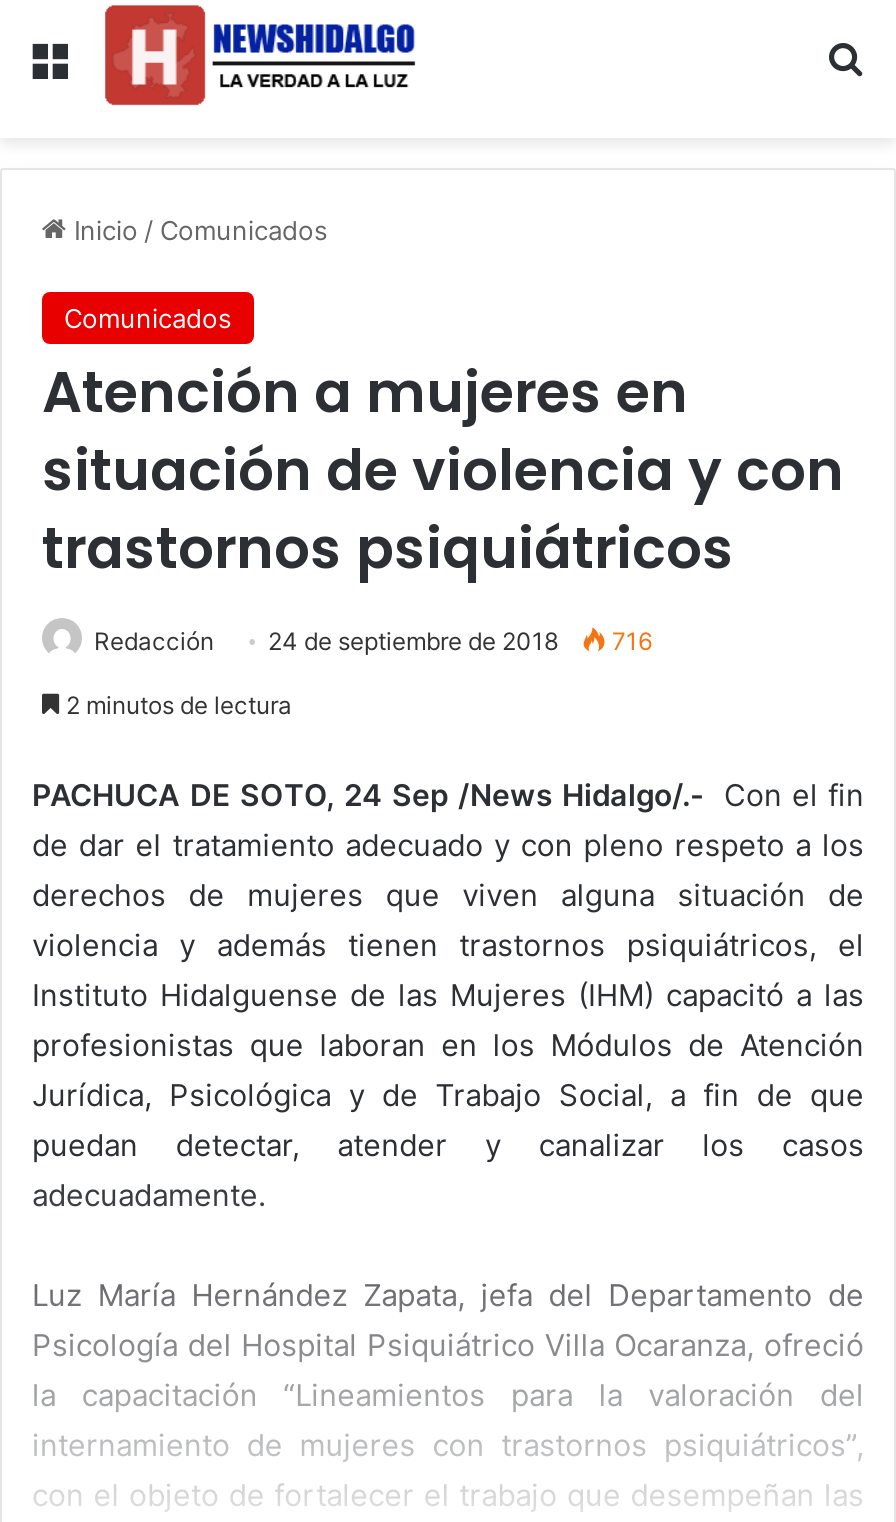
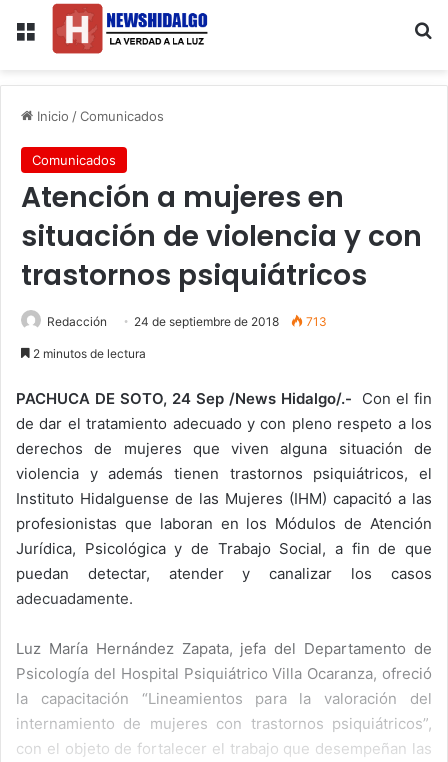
[94,626,652,656] Redacción 24 de septiembre de 2018 716 -> [47,314,327,329] Redacción 24 de septiembre de 2018 713

